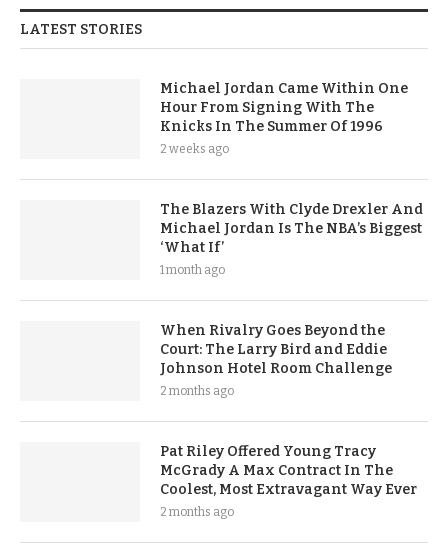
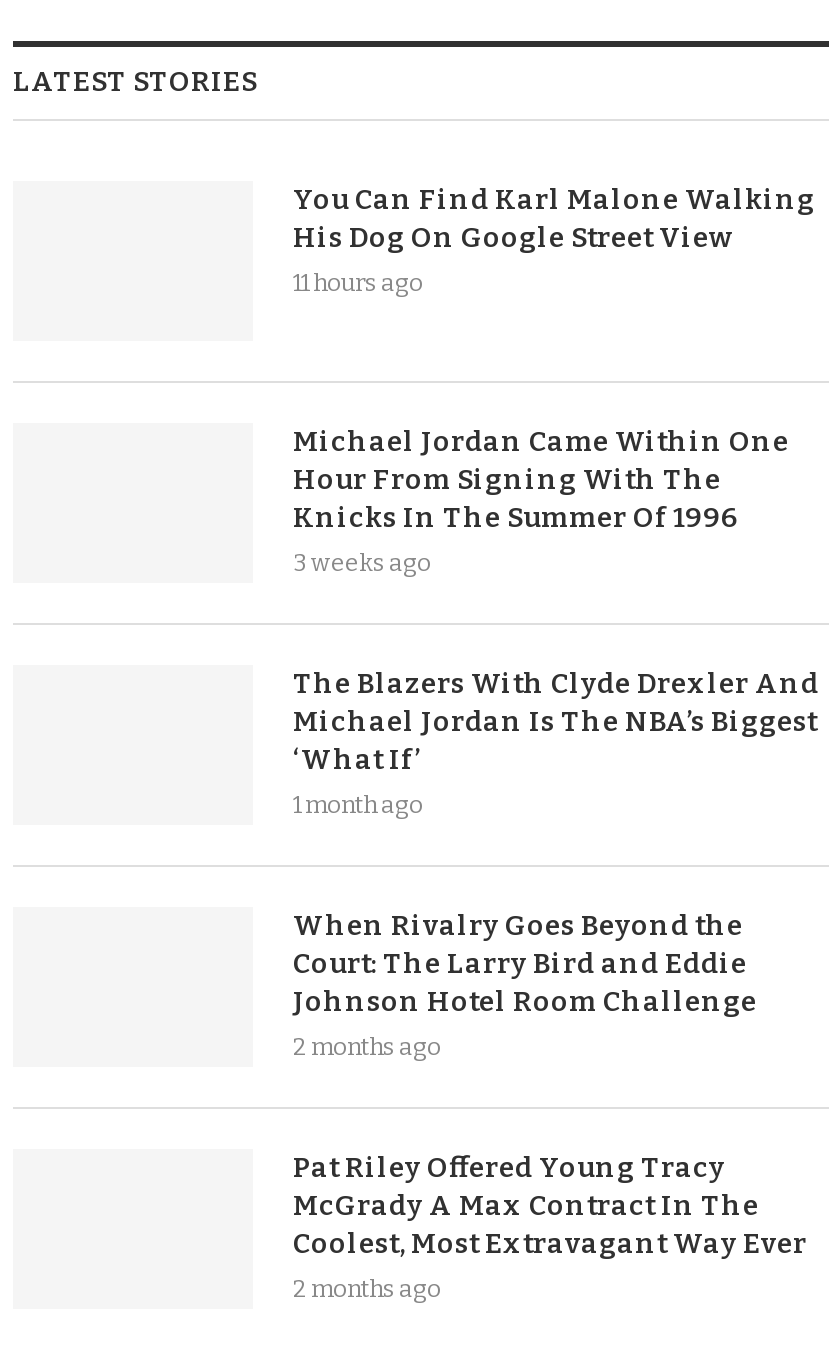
none -> [293,183,815,297] You Can Find Karl Malone Walking | His Dog On Google Street View | 11 hours ago
[160,142,229,156] 2 weeks ago -> [293,549,431,577] 3 weeks ago

